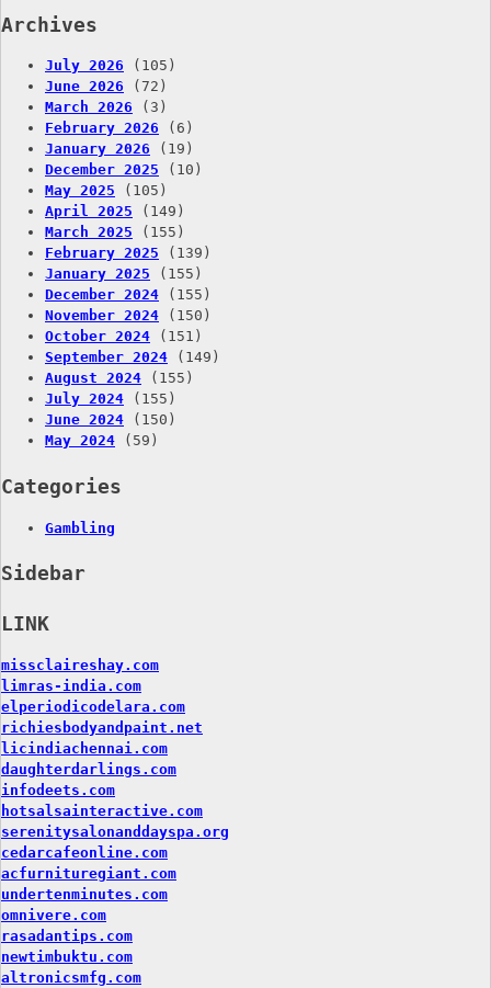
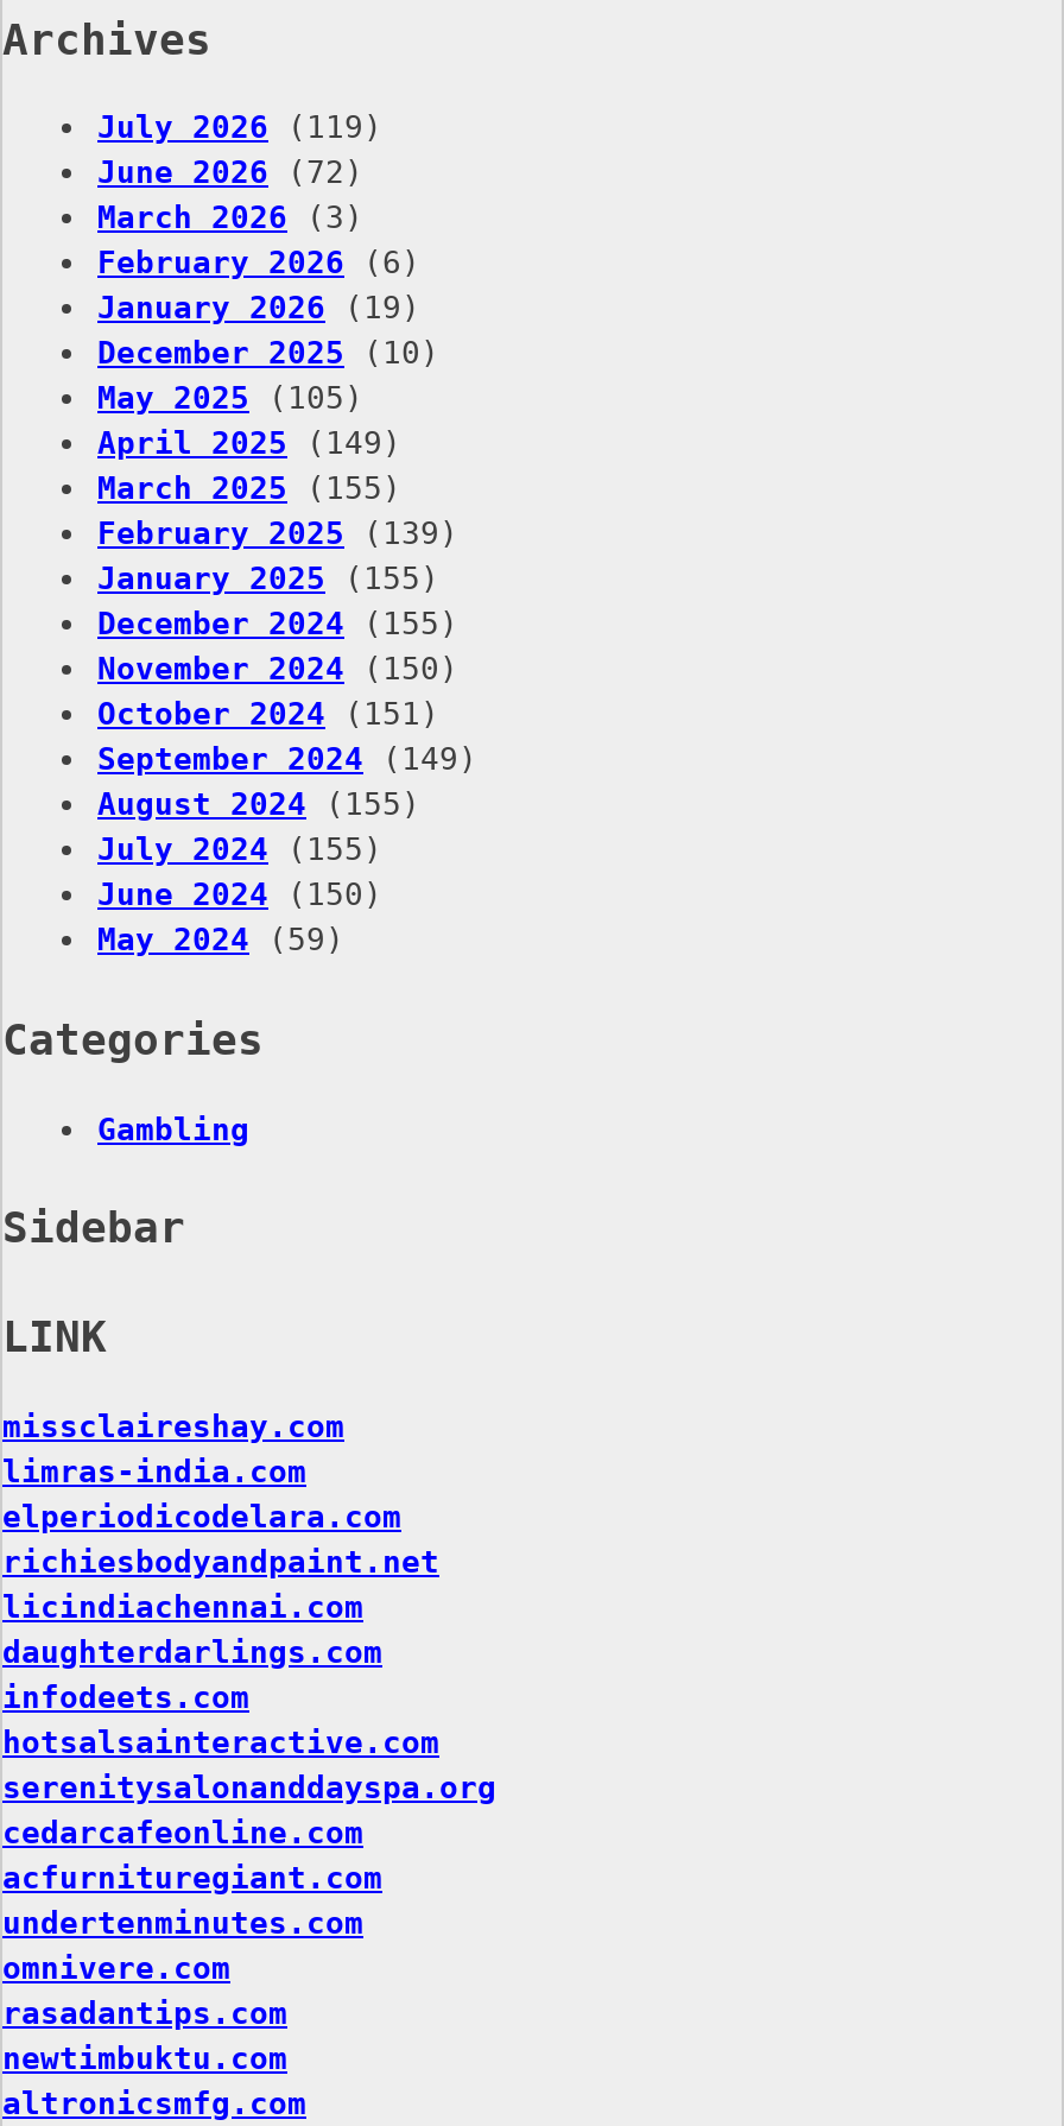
[45,57,176,74] July 2026 (105) -> [97,110,382,146] July 2026 (119)

